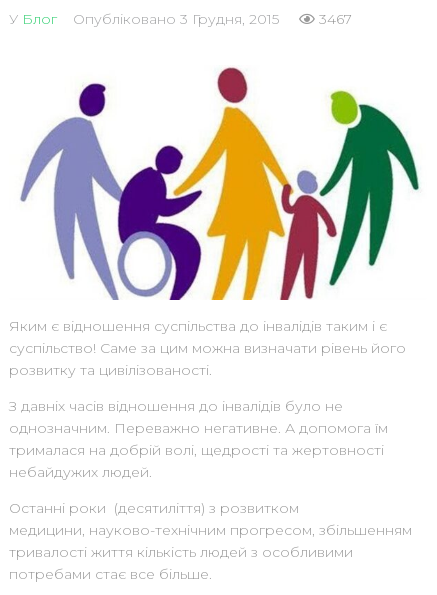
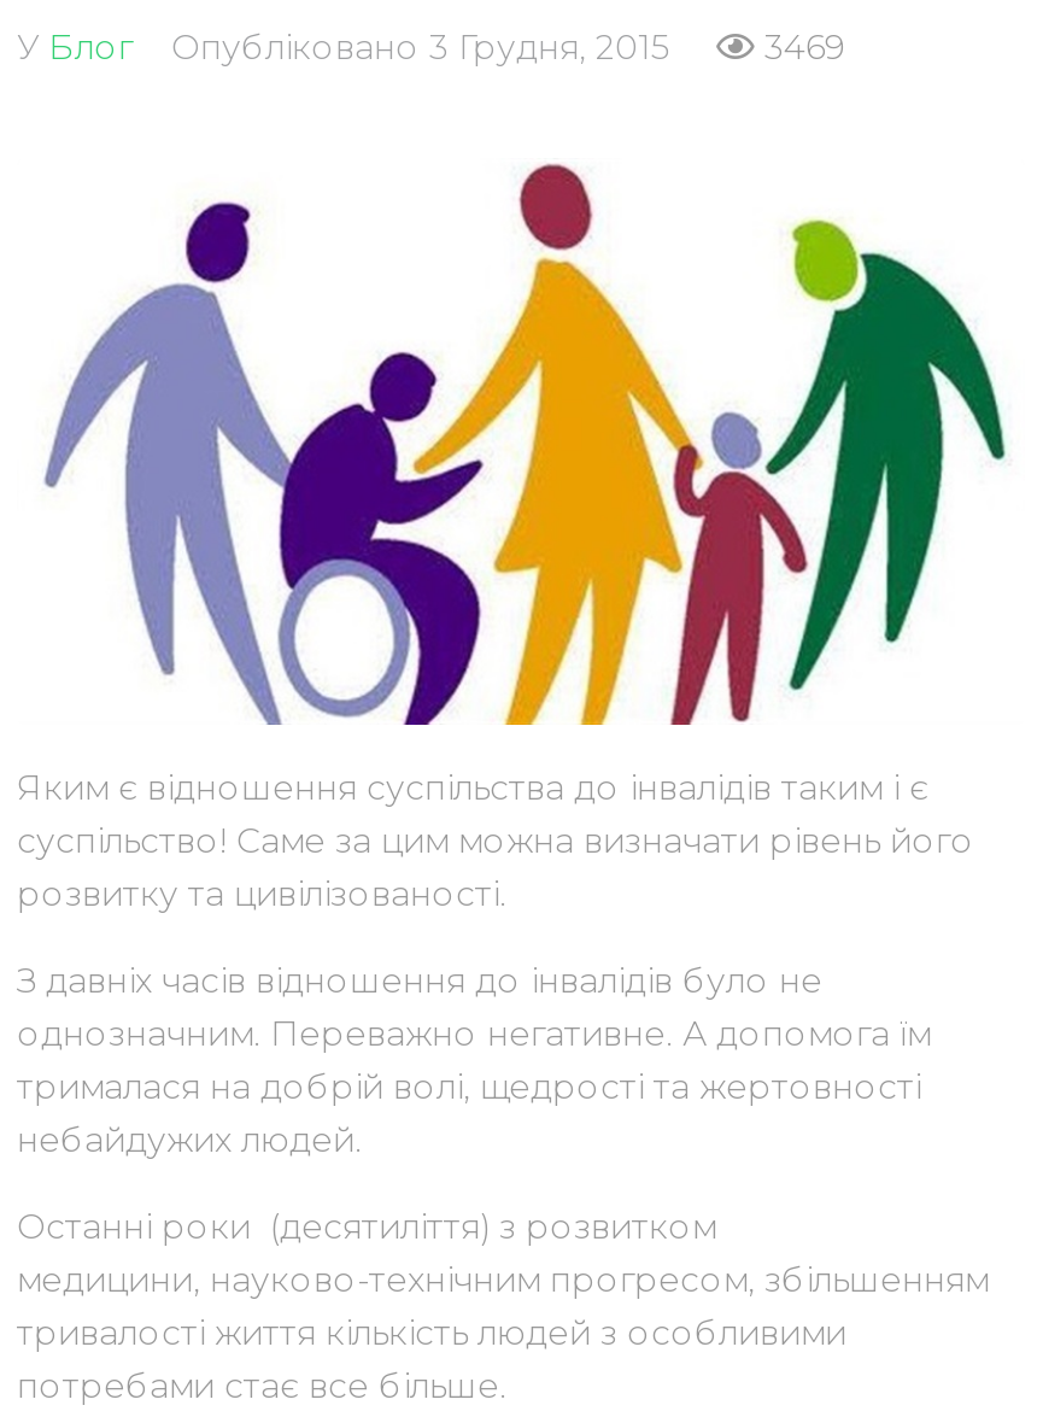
[9,10,352,28] У Блог Опубліковано 3 Грудня, 2015 3467 -> [17,24,844,68] У Блог Опубліковано 3 Грудня, 2015 3469

